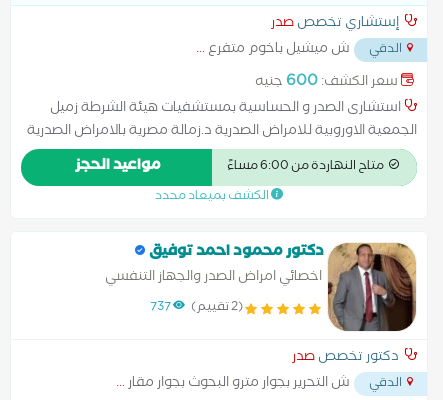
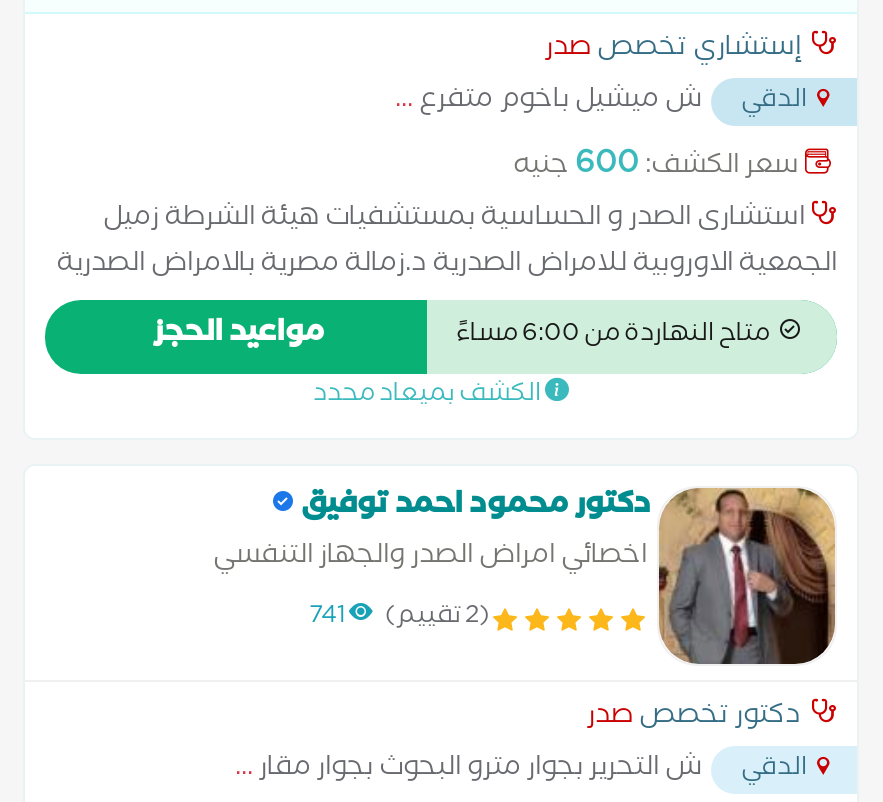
[150,297,171,320] 737 -> [309,596,345,642] 741

